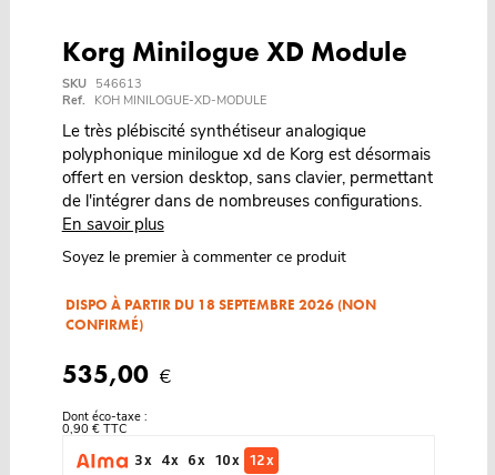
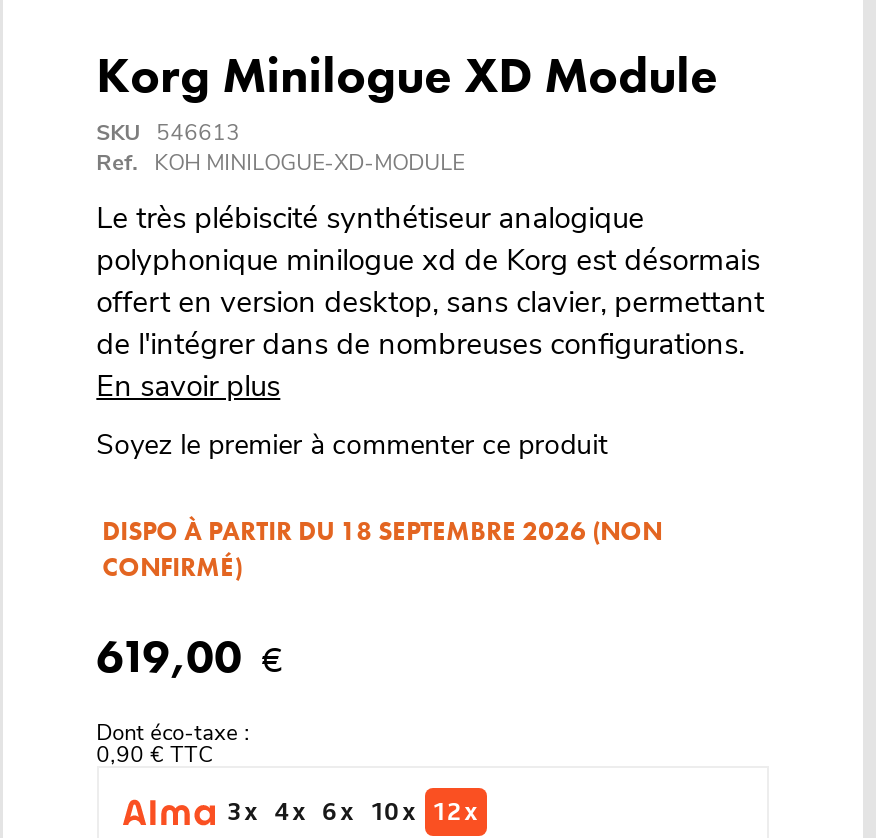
[62,357,171,390] 535,00 € -> [96,625,282,685] 619,00 €

